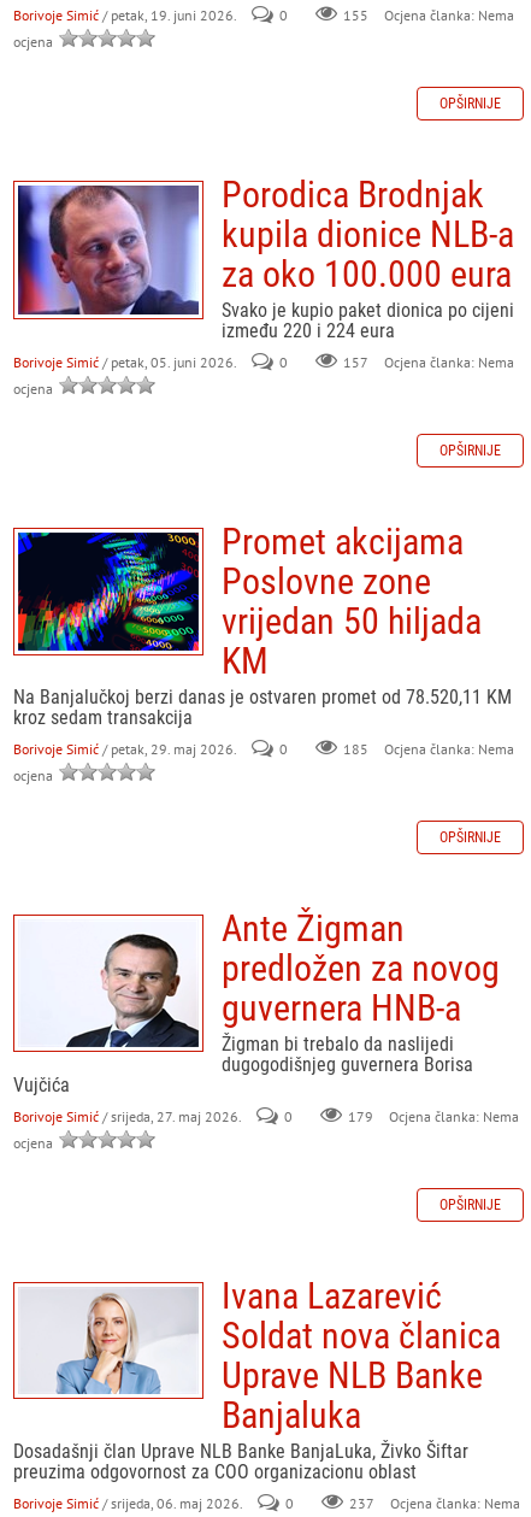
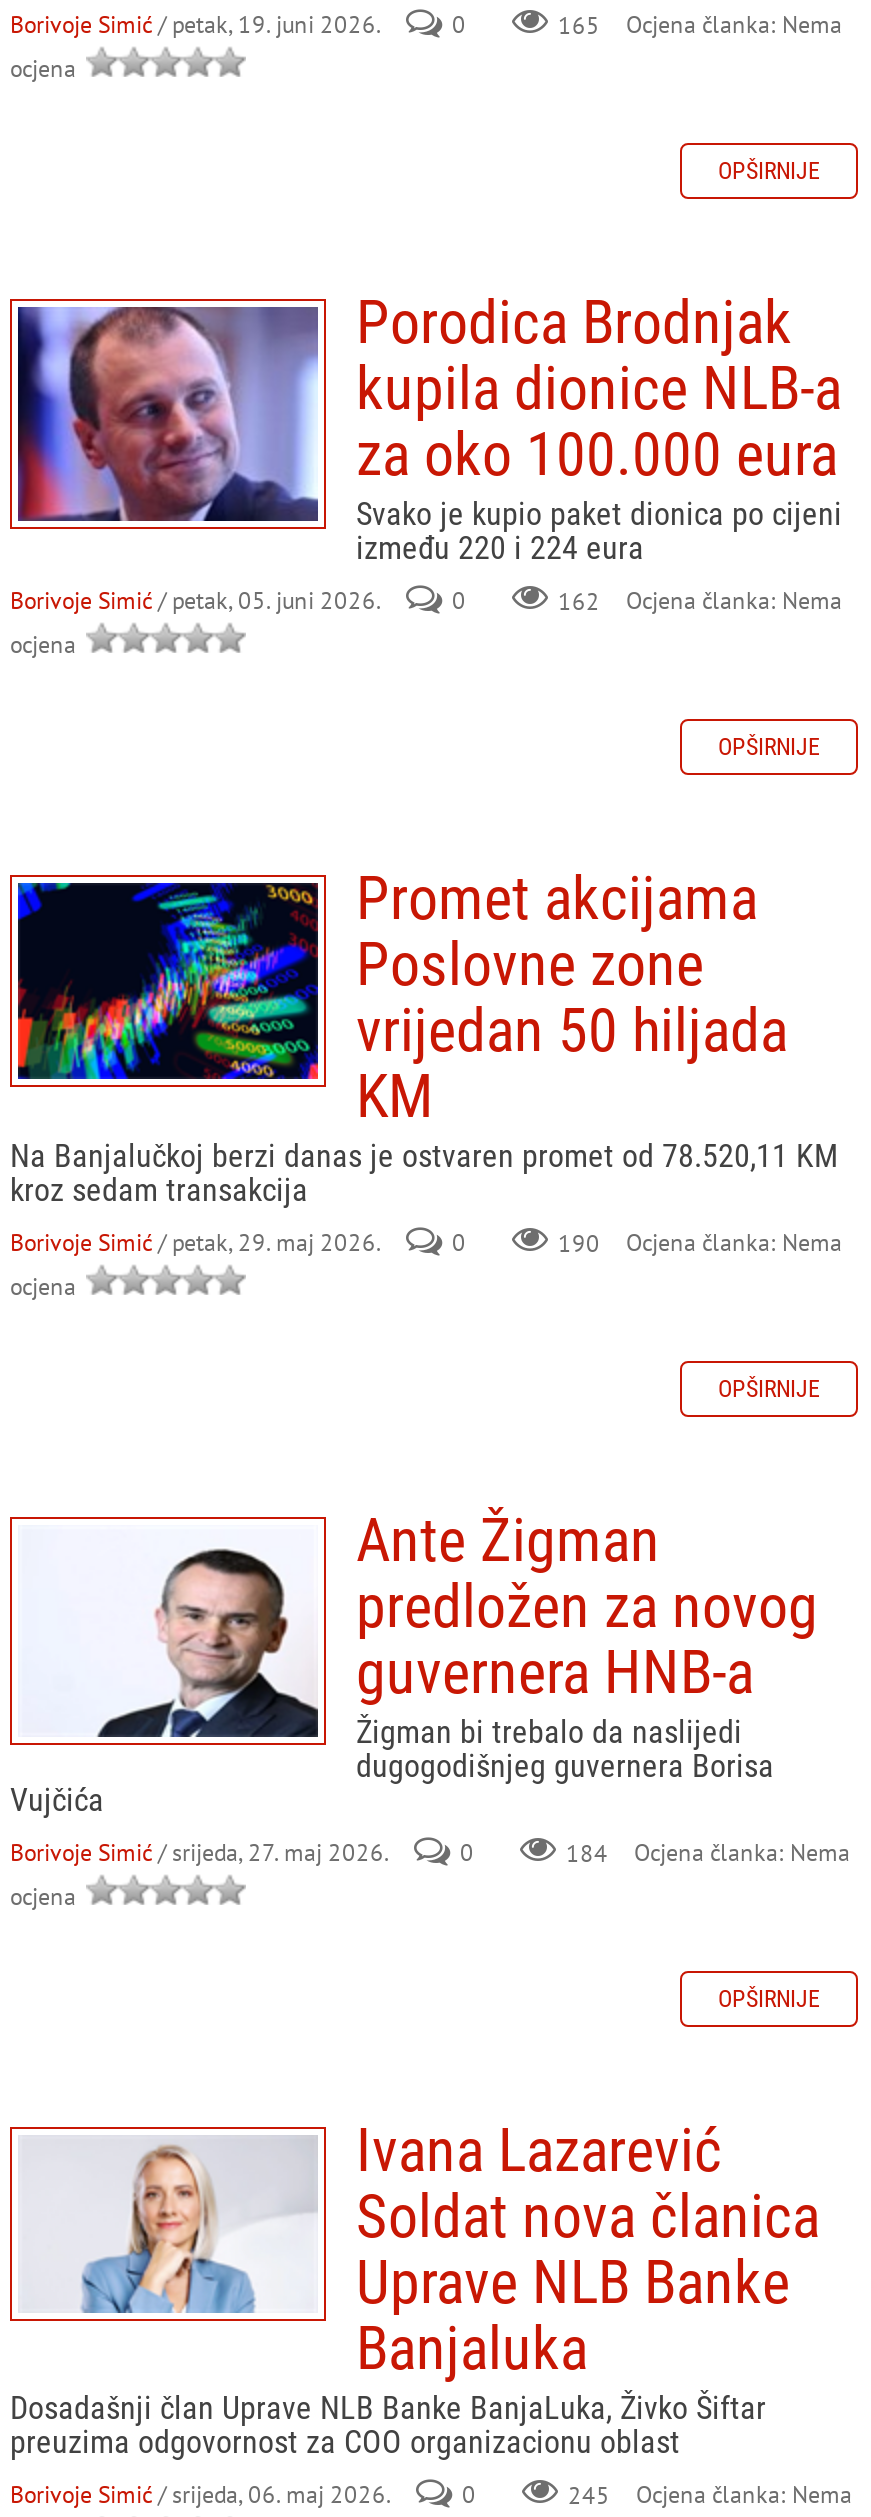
[343,6,514,24] 155 Ocjena članka: Nema -> [558,9,842,39] 165 Ocjena članka: Nema
[343,353,514,371] 157 Ocjena članka: Nema -> [558,585,842,615] 162 Ocjena članka: Nema
[343,740,514,758] 185 Ocjena članka: Nema -> [558,1227,842,1257] 190 Ocjena članka: Nema
[348,1107,519,1125] 179 Ocjena članka: Nema -> [566,1837,850,1867] 184 Ocjena članka: Nema
[349,1494,520,1512] 237 Ocjena članka: Nema -> [568,2479,852,2509] 245 Ocjena članka: Nema

